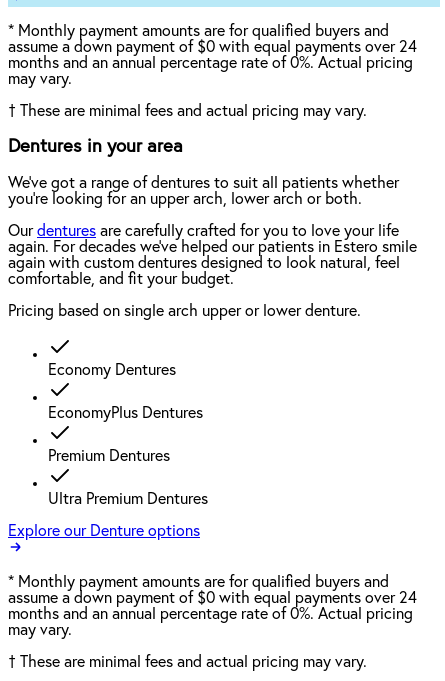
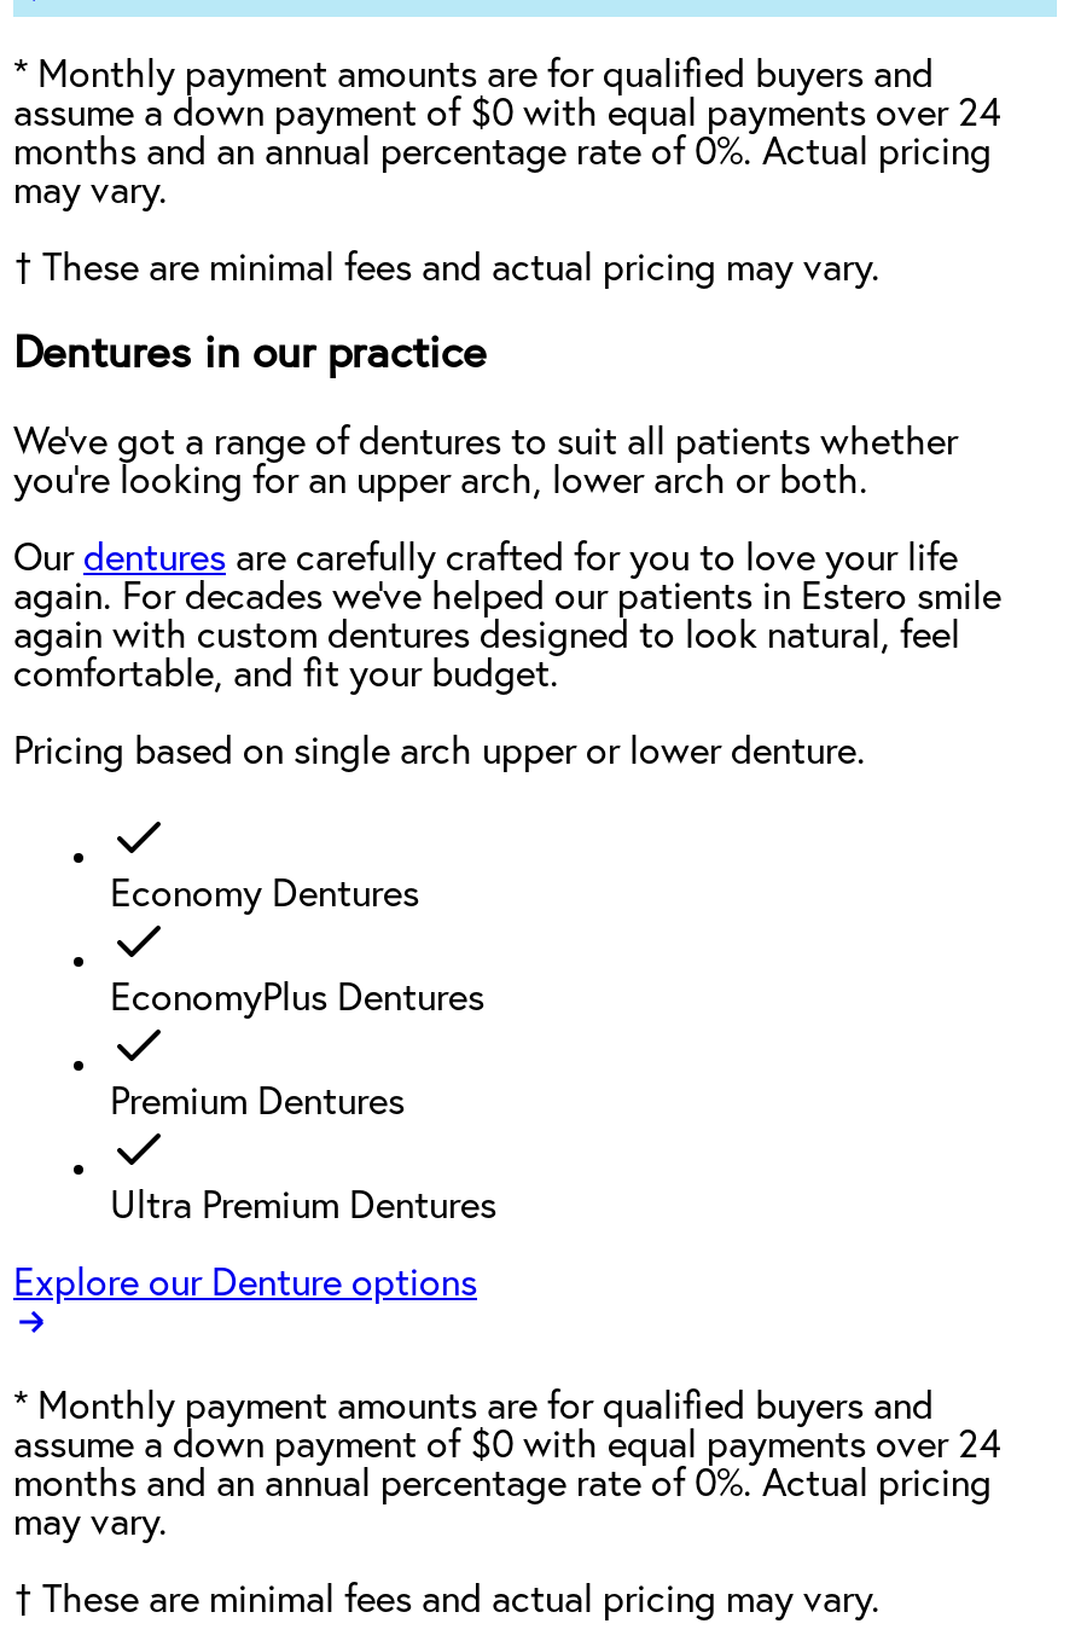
[8,137,183,156] Dentures in your area -> [13,332,487,378] Dentures in our practice

